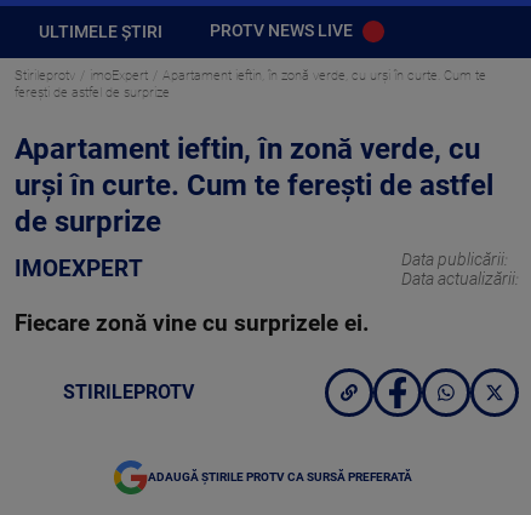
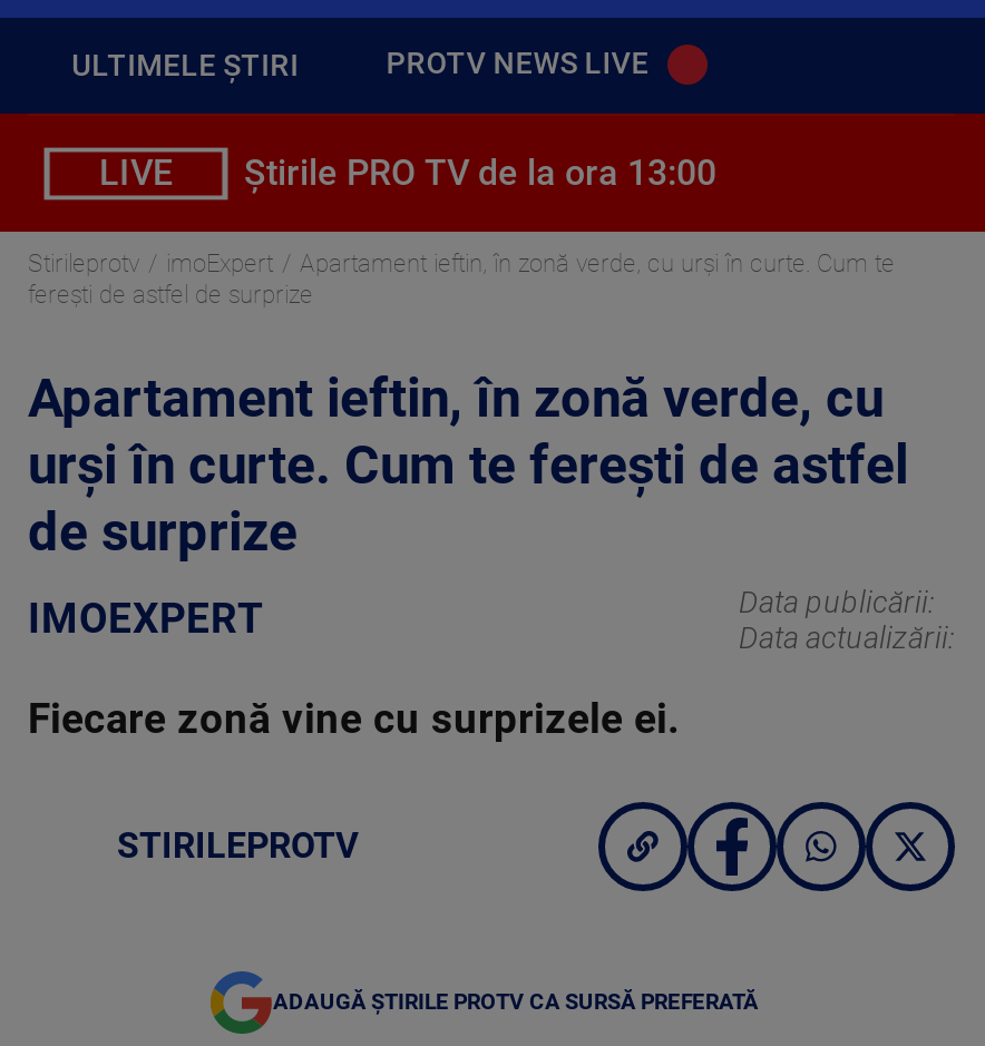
none -> [99,151,716,194] LIVE | Știrile PRO TV de la ora 13:00

